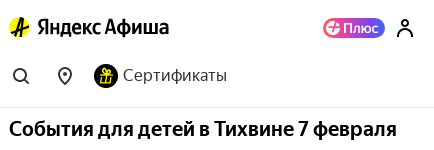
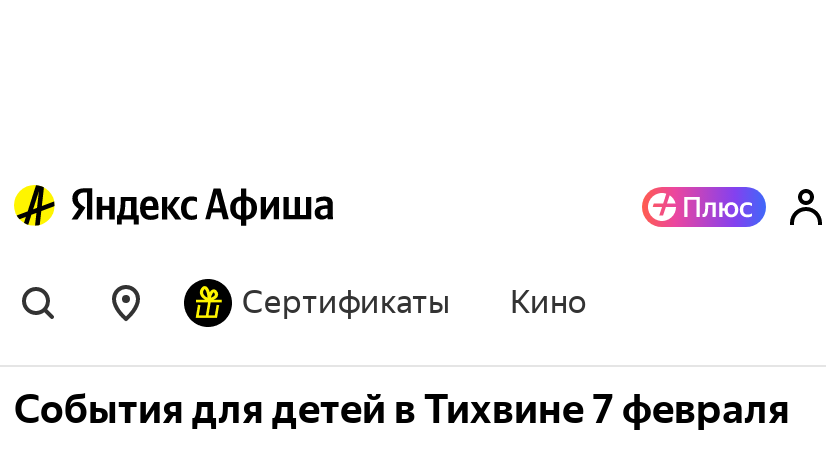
none -> [510,283,586,321] Кино

